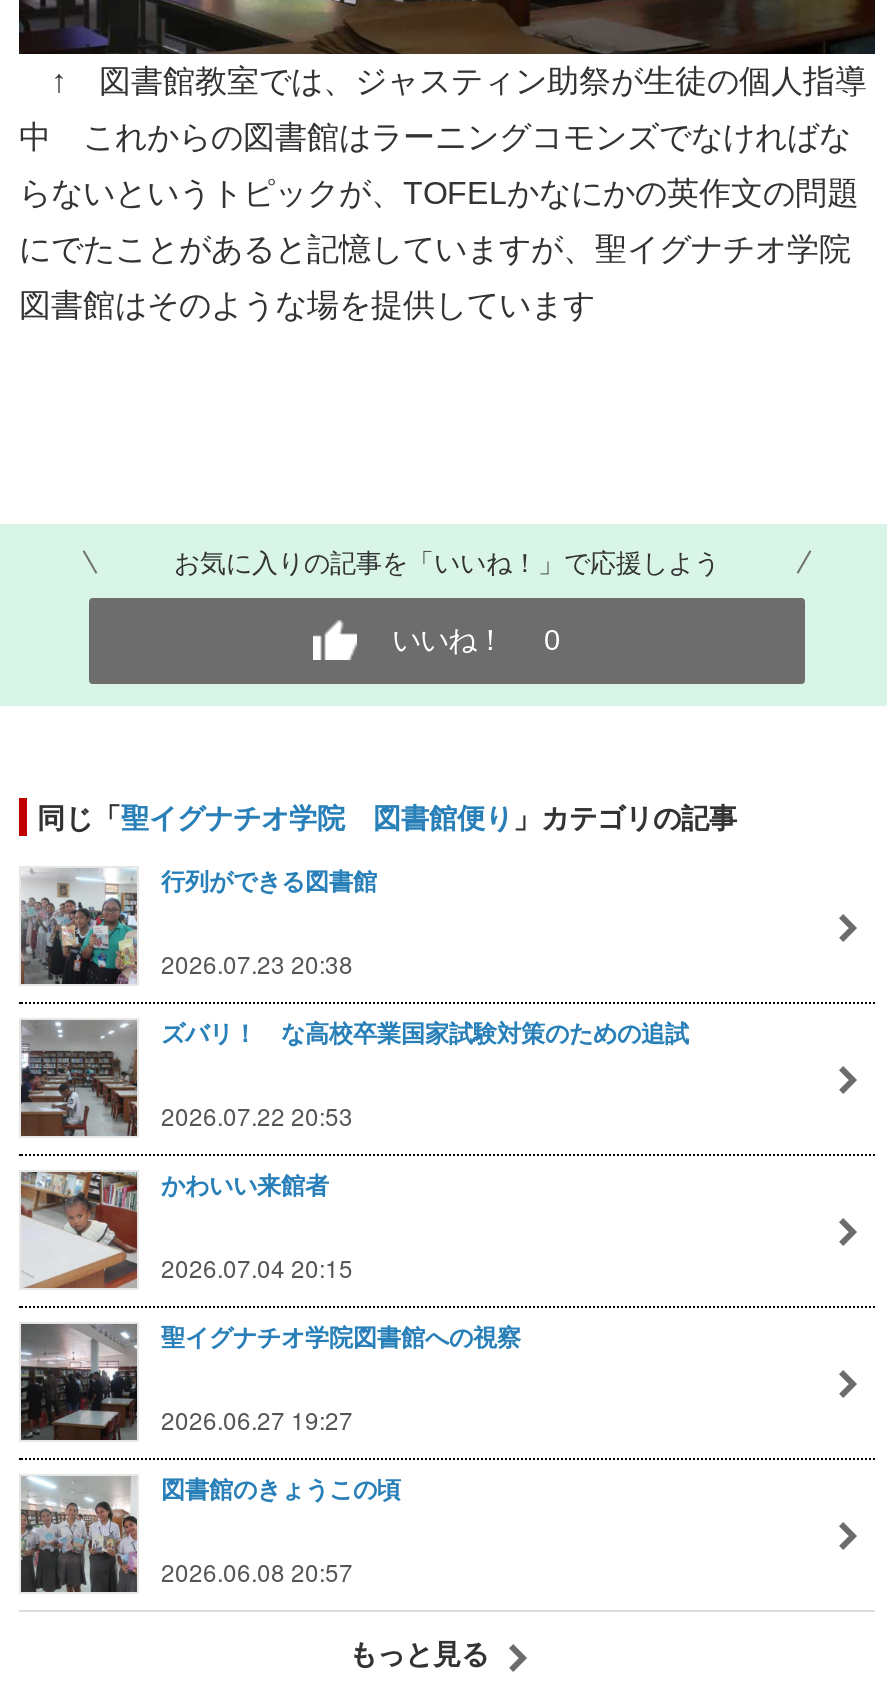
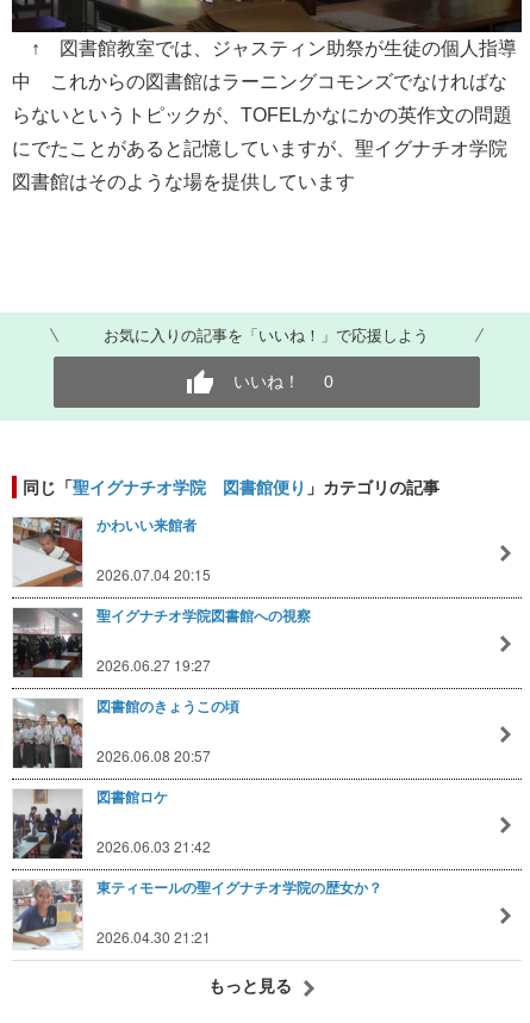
[19,865,689,1133] [image] | 行列ができる図書館 | 2026.07.23 20:38 | ズバリ！ な高校卒業国家試験対策のための追試 | 2026.07.22 20:53 -> none
[21,1020,137,1138] [image] -> none
moved [17,1158,521,1589] -> [11,509,311,766]: [image] | かわいい来館者 | 2026.07.04 20:15 | 聖イグナチオ学院図書館への視察 | 2026.06.27 19:27 | 図書館のきょうこの頃 | 2026.06.08 20:57
none -> [12,787,382,947] [image] | 図書館ロケ | 2026.06.03 21:42 | 東ティモールの聖イグナチオ学院の歴女か？ | 2026.04.30 21:21
none -> [12,880,82,949] [image]

